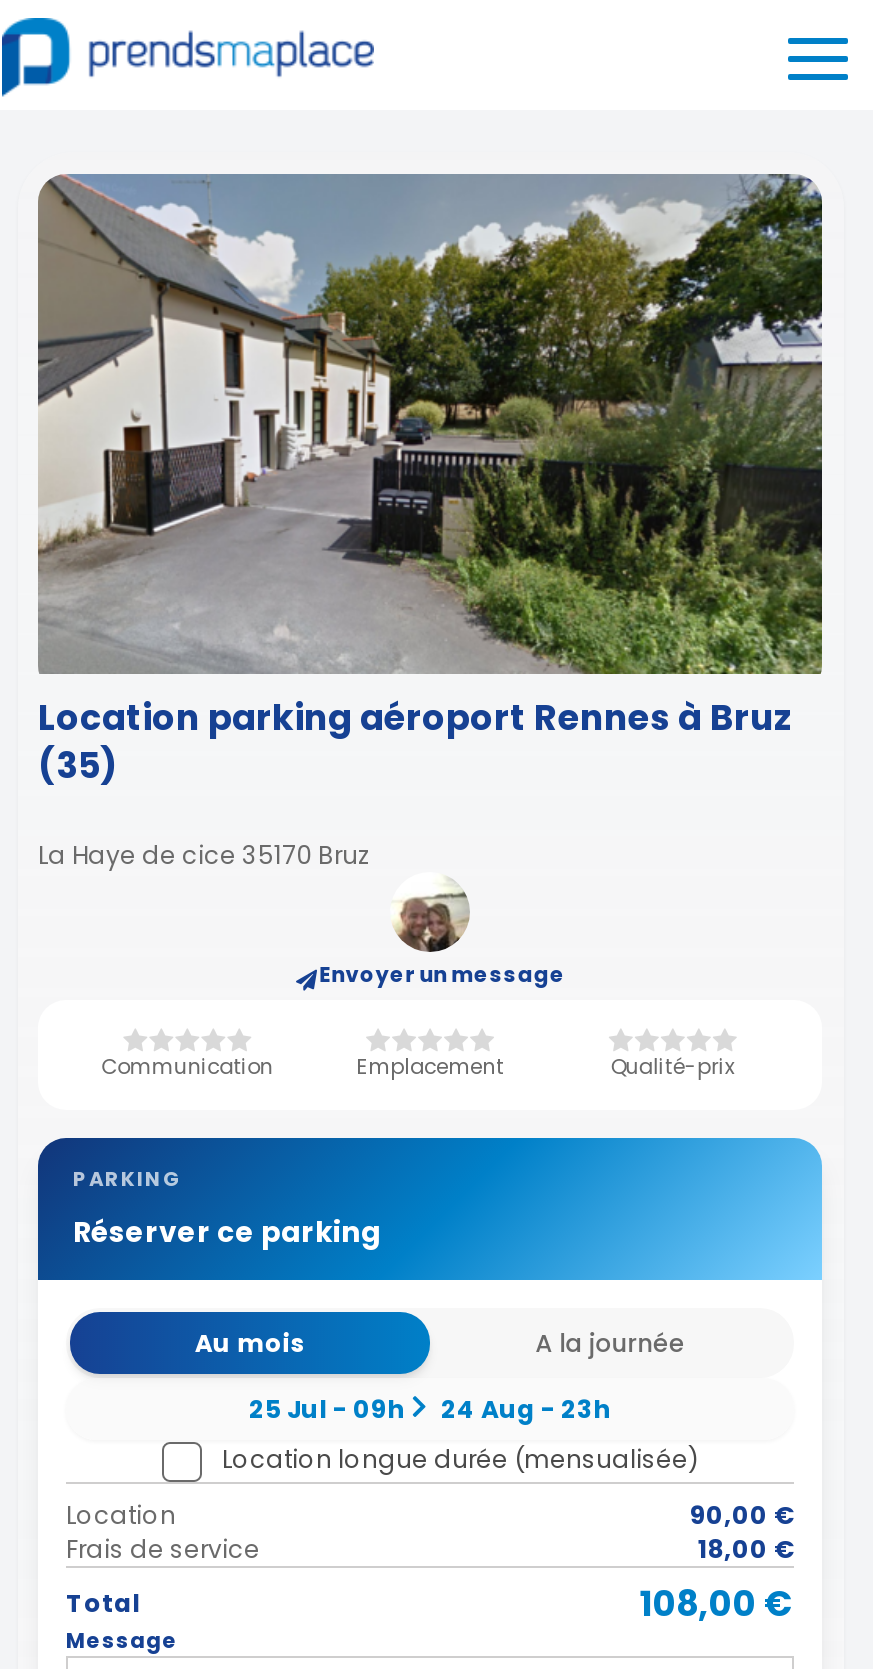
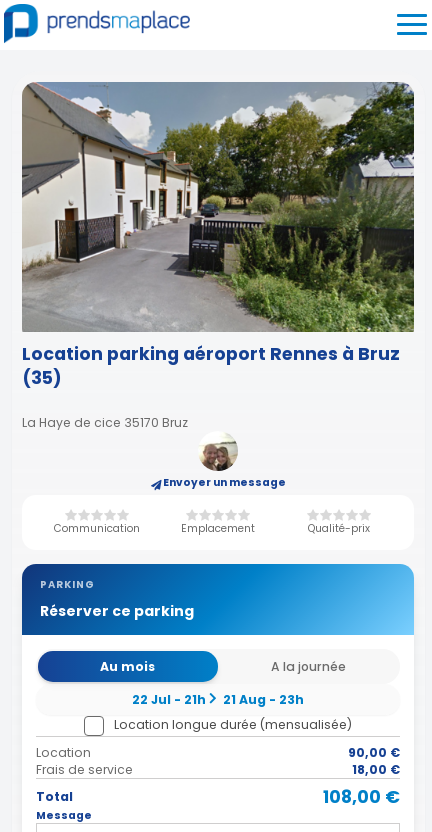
[249,1392,405,1426] 25 Jul - 09h -> [131,691,205,708] 22 Jul - 21h
[441,1392,611,1426] 24 Aug - 23h -> [223,691,304,708] 21 Aug - 23h

